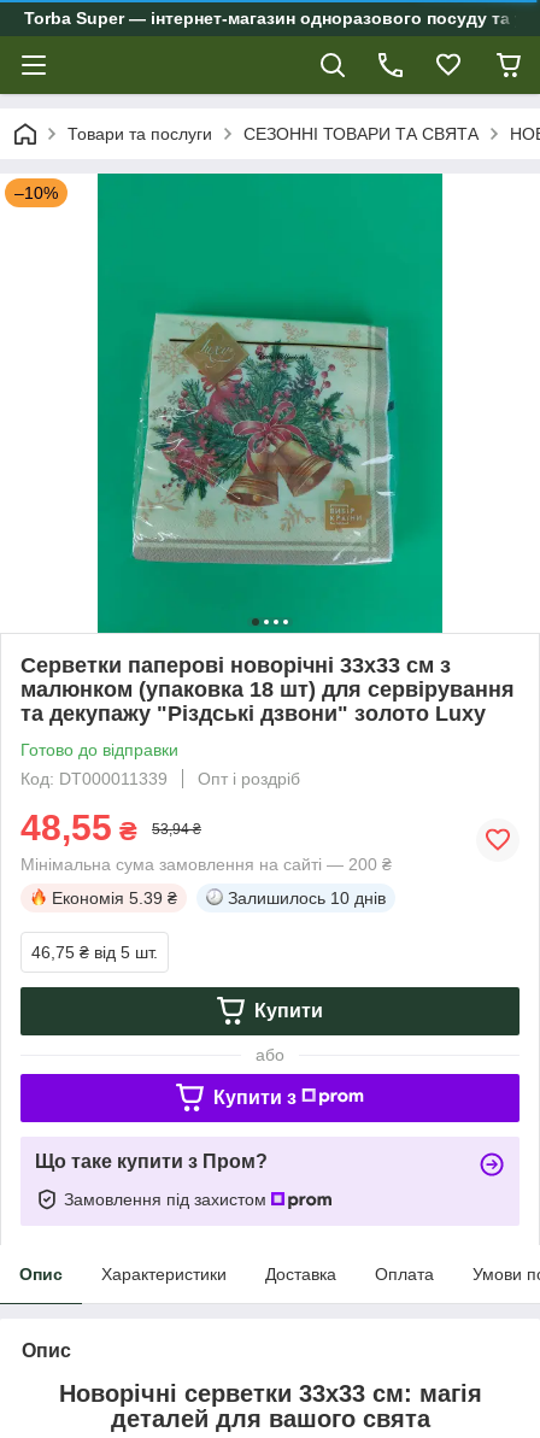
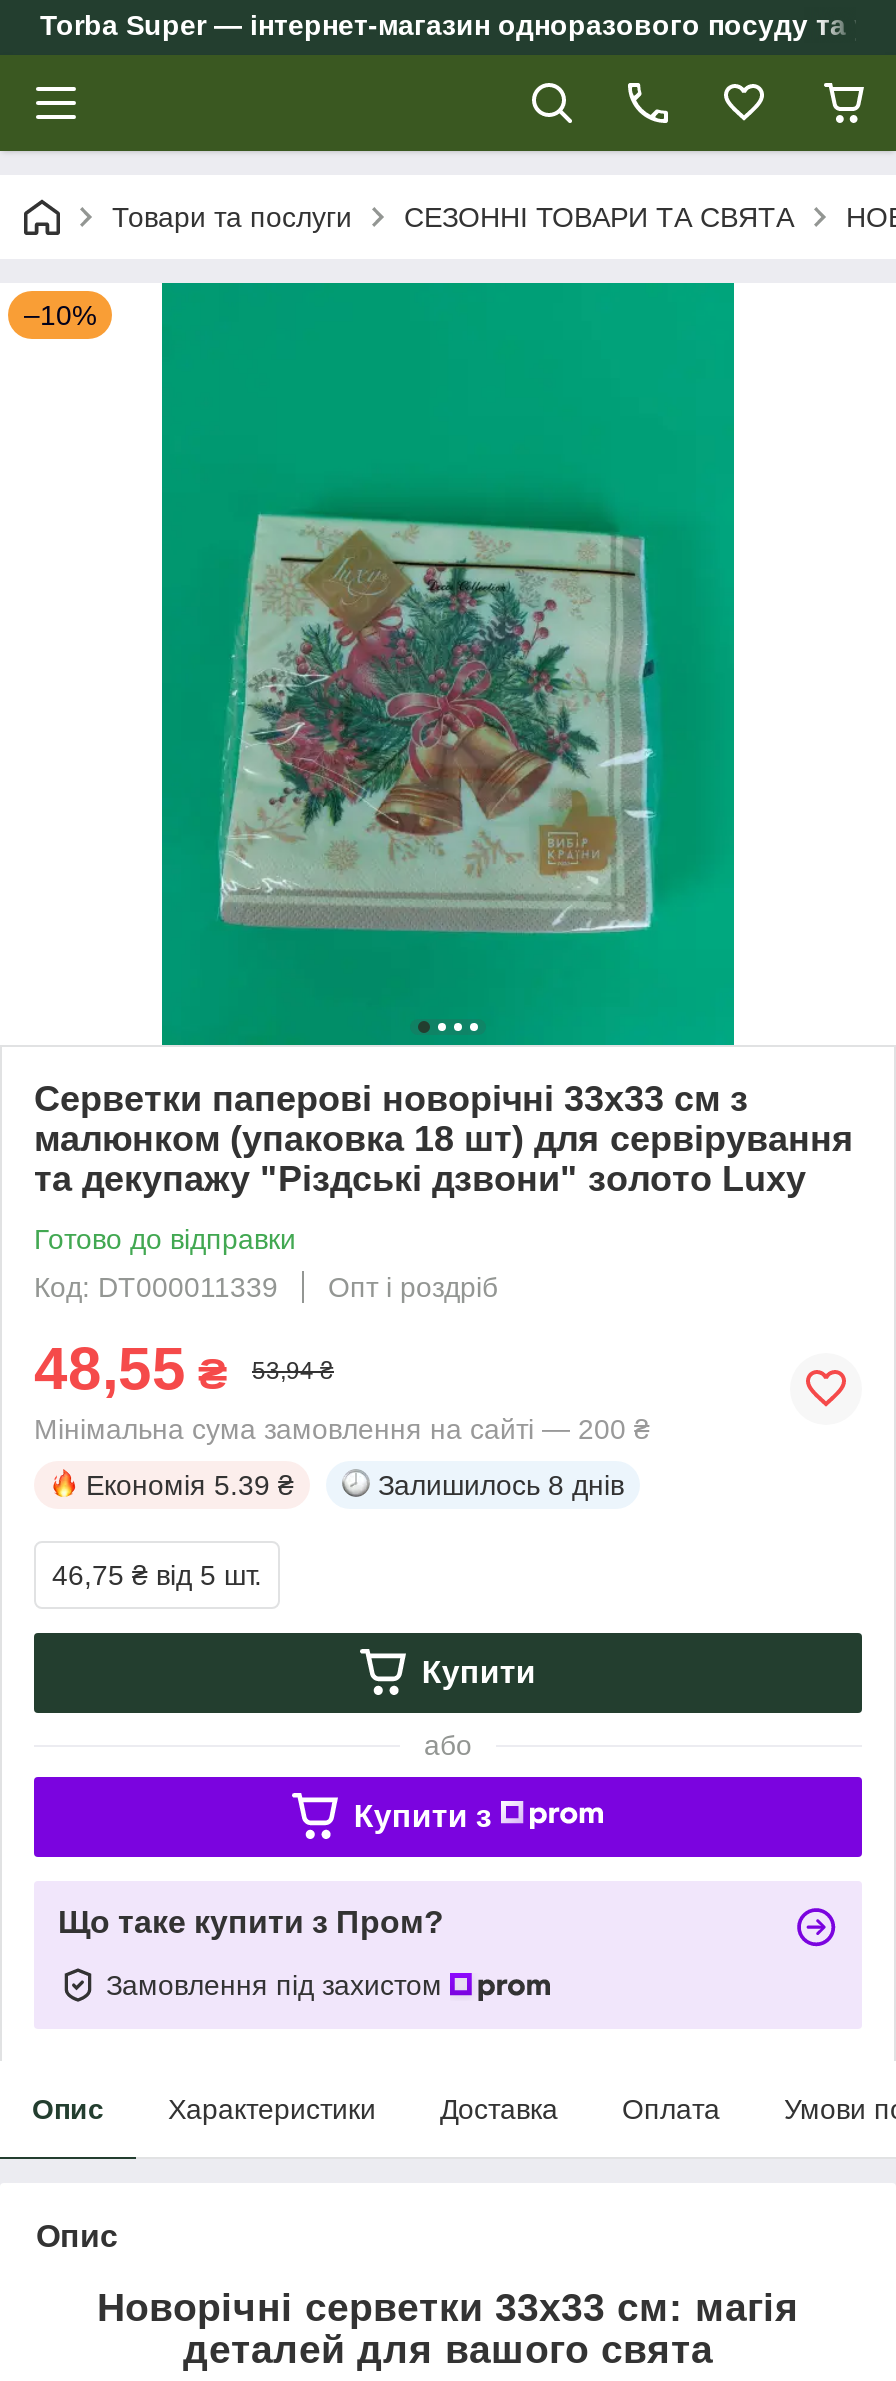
[228,888,386,907] Залишилось 10 днів -> [378,1469,624,1501] Залишилось 8 днів

